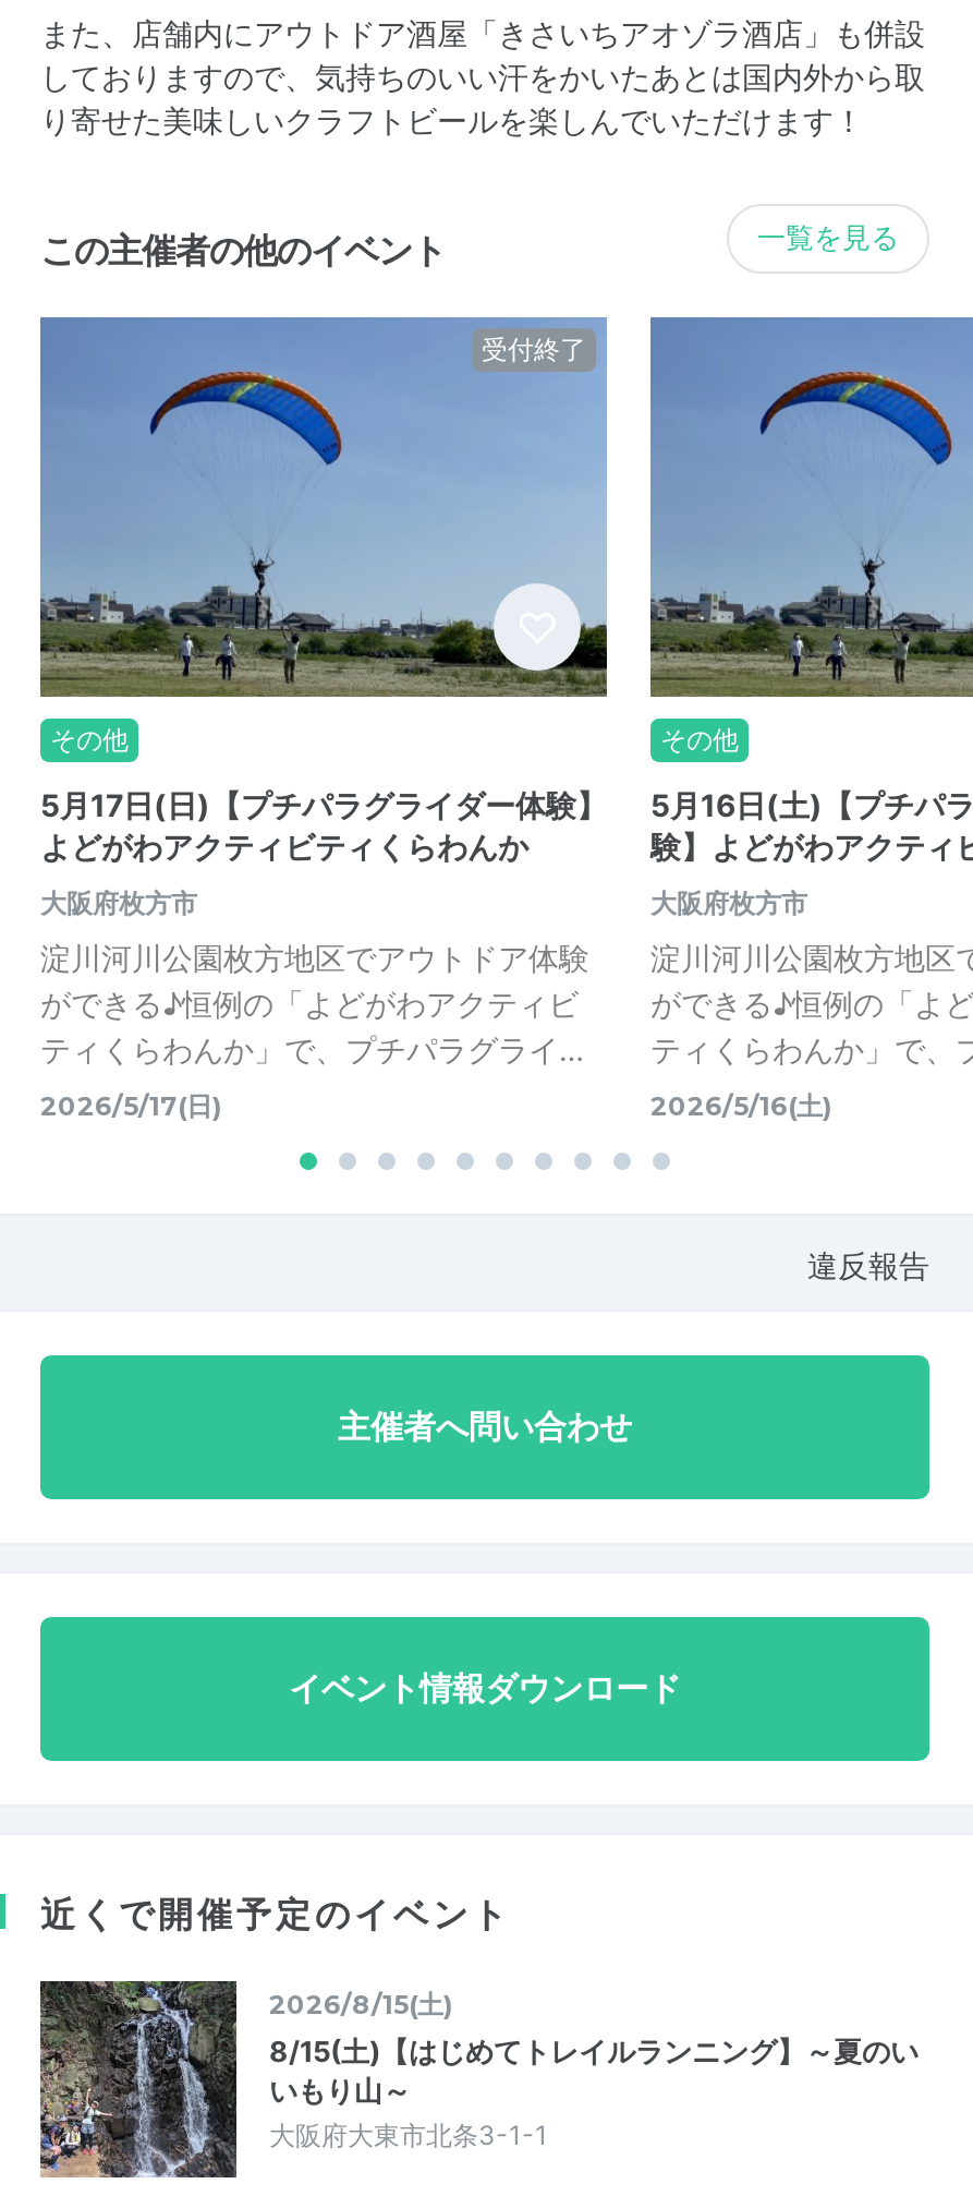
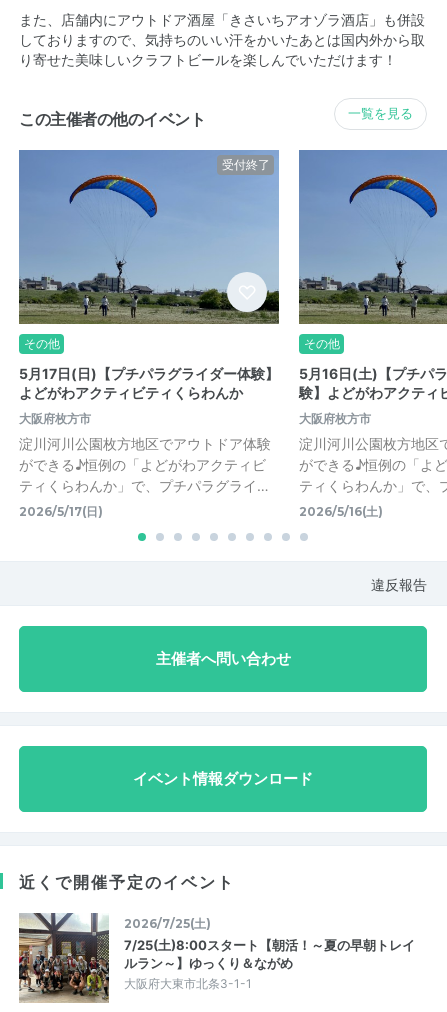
[38,1979,919,2180] [image] | 2026/8/15(土) | 8/15(土)【はじめてトレイルランニング】～夏のい | いもり山～ -> [18,913,415,1003] [image] | 2026/7/25(土) | 7/25(土)8:00スタート【朝活！～夏の早朝トレイ | ルラン～】ゆっくり＆ながめ

